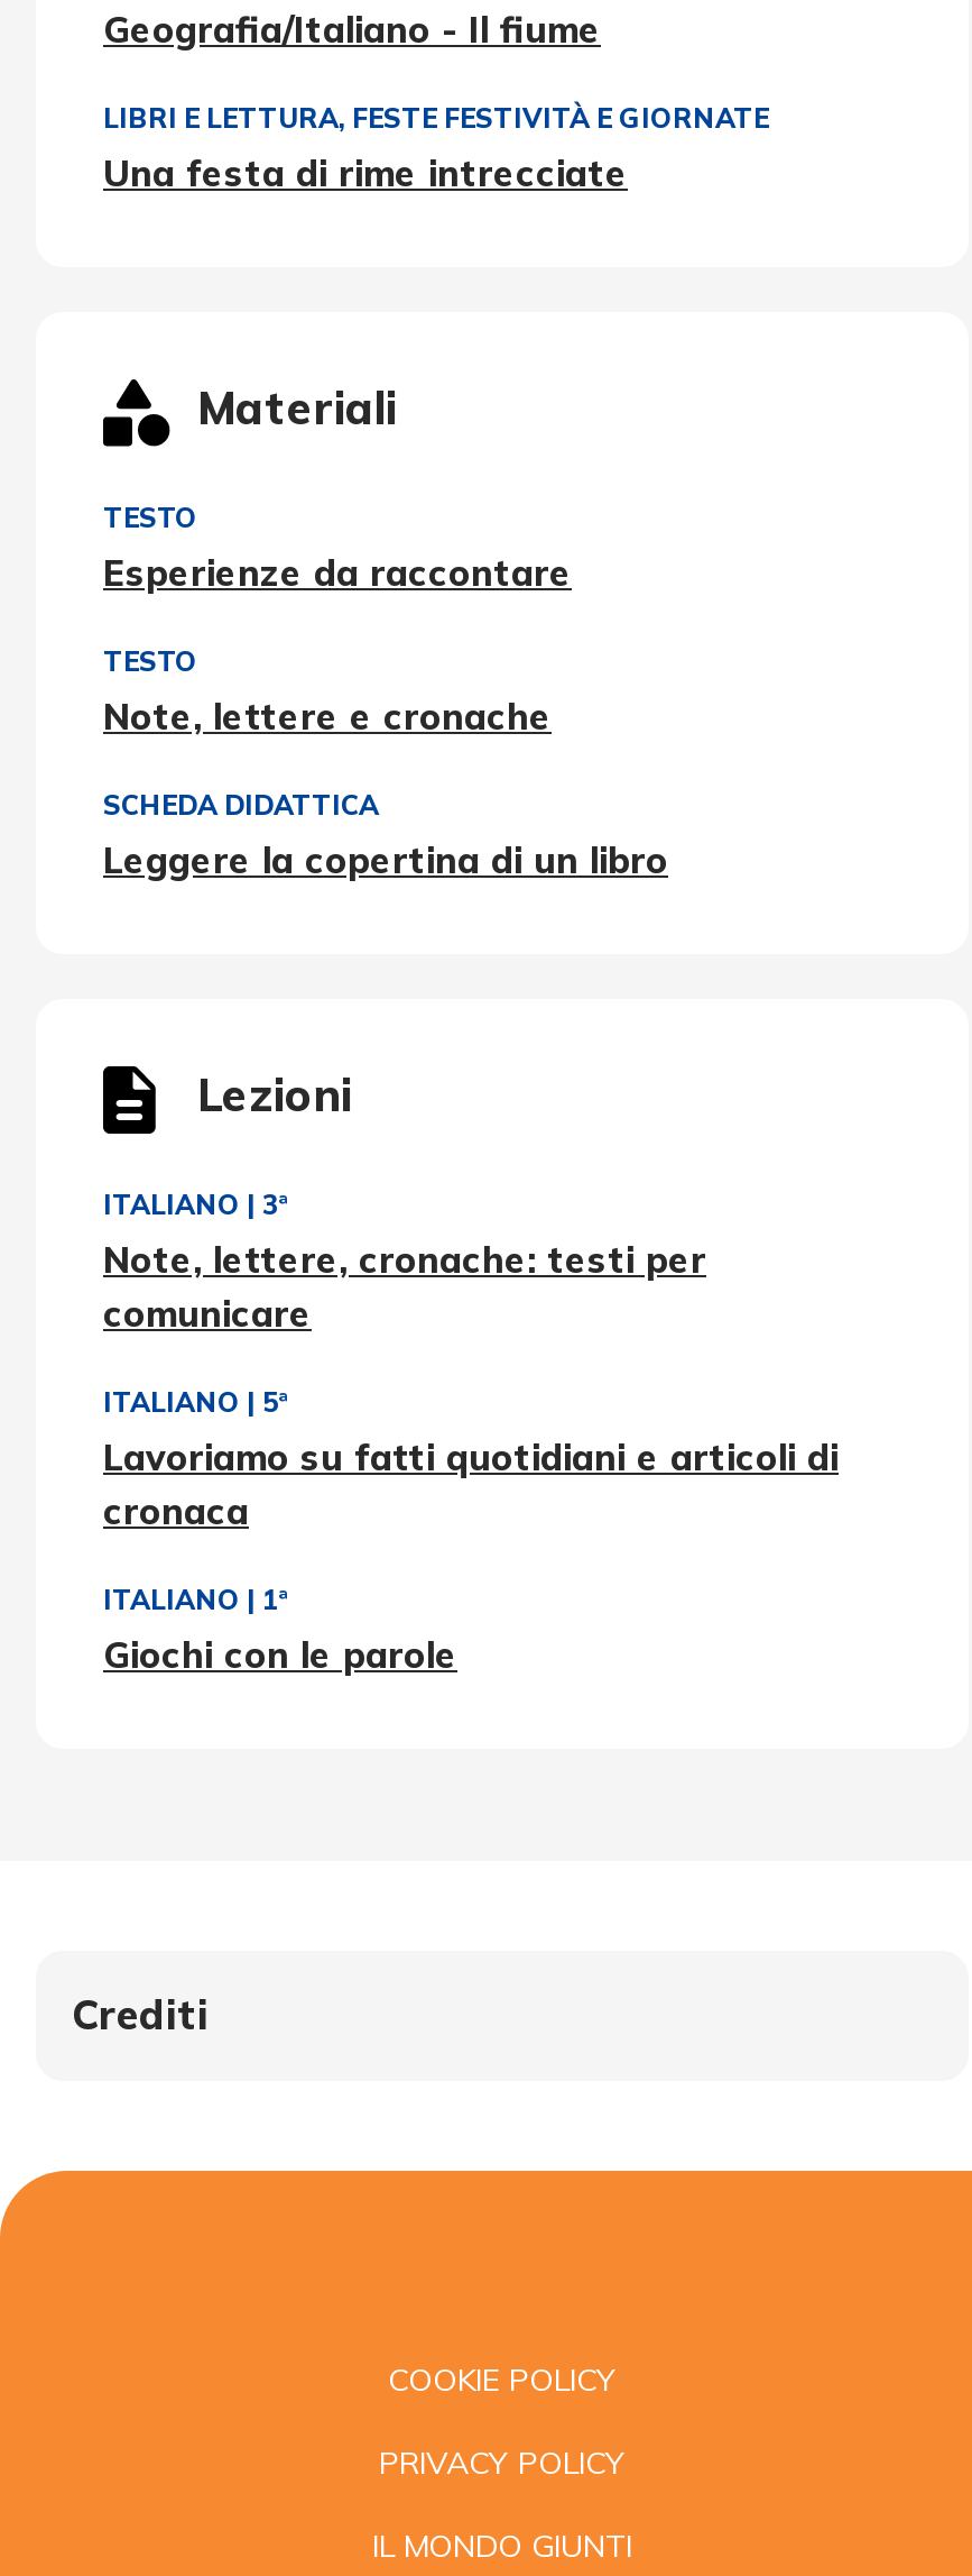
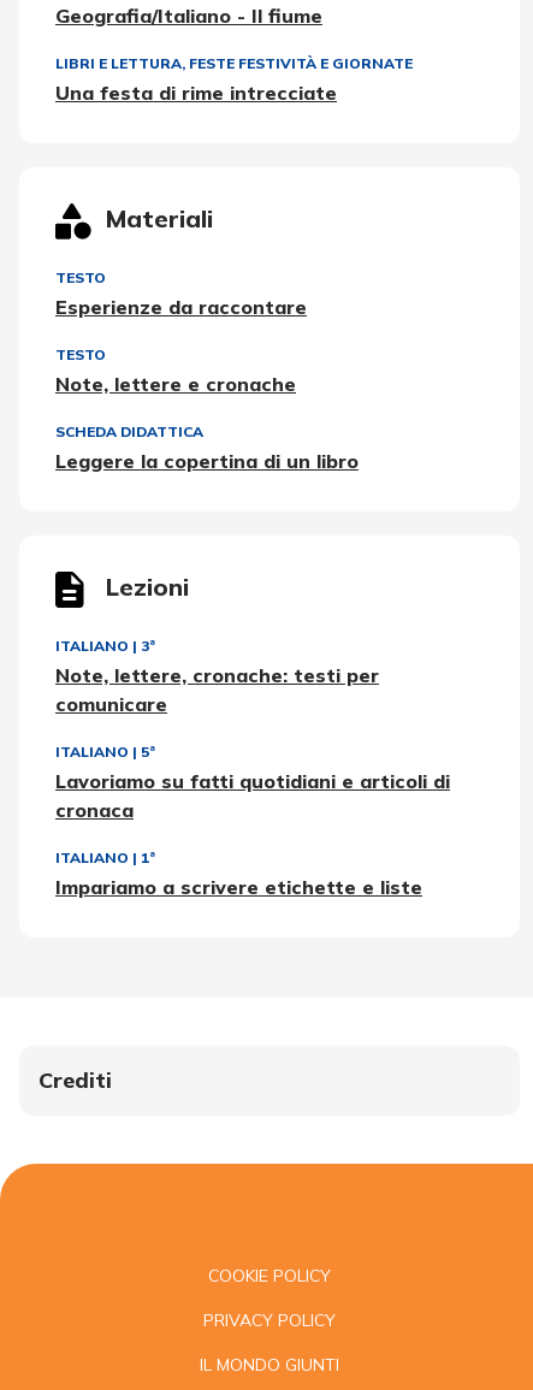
[103,1632,457,1677] Giochi con le parole -> [55,875,422,899] Impariamo a scrivere etichette e liste

